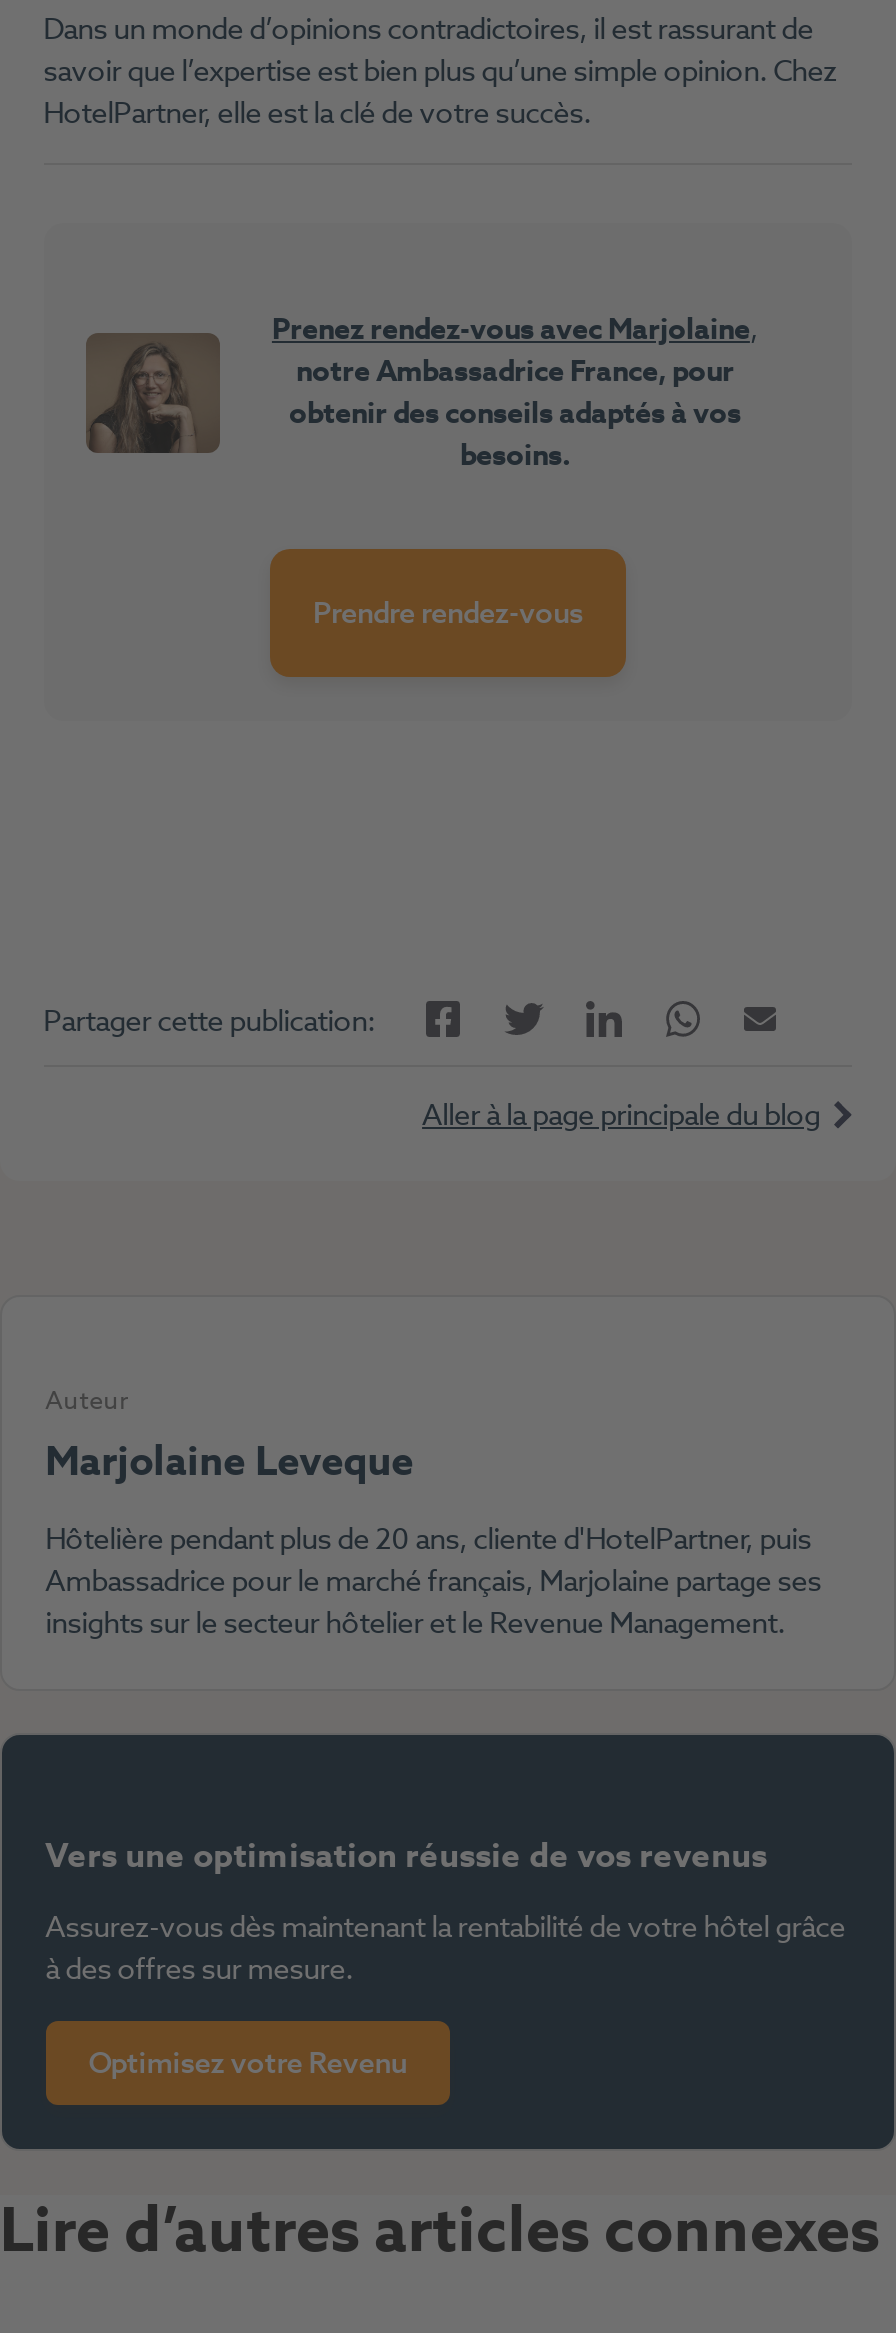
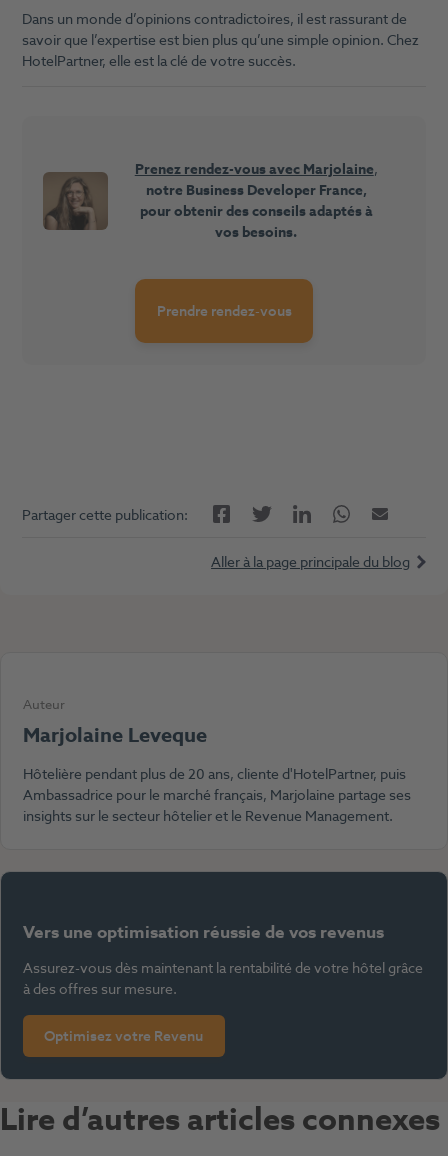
[289,351,741,477] notre Ambassadrice France, pour | obtenir des conseils adaptés à vos | besoins. -> [140,180,373,243] notre Business Developer France, | pour obtenir des conseils adaptés à | vos besoins.

